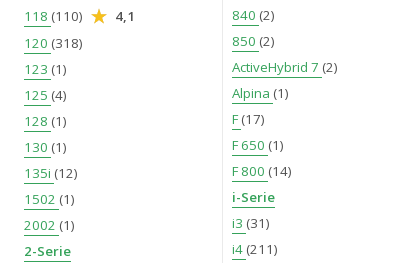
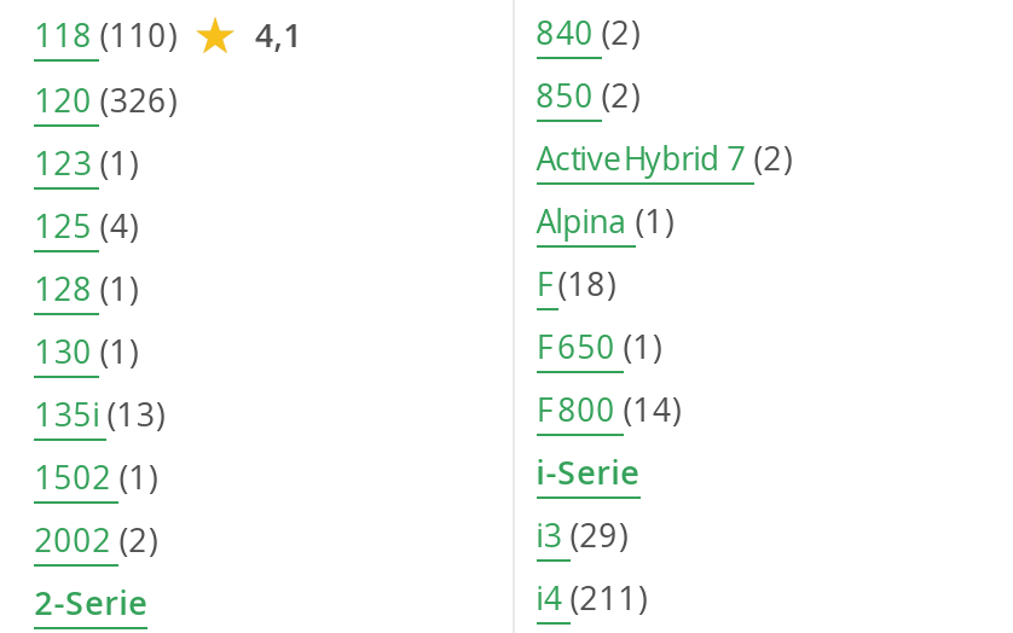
[24,34,83,52] 120 (318) -> [34,79,177,122] 120 (326)
[232,110,265,128] F(17) -> [536,263,616,306] F(18)
[24,164,78,182] 135i (12) -> [34,393,165,437] 135i (13)
[24,216,75,234] 2002 (1) -> [34,519,158,562] 2002 (2)
[232,214,270,232] i3 (31) -> [536,514,628,557] i3 (29)

